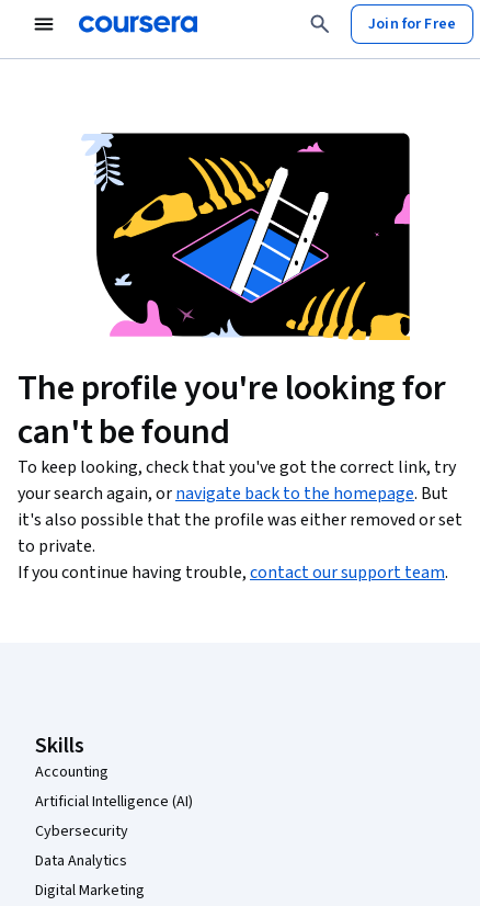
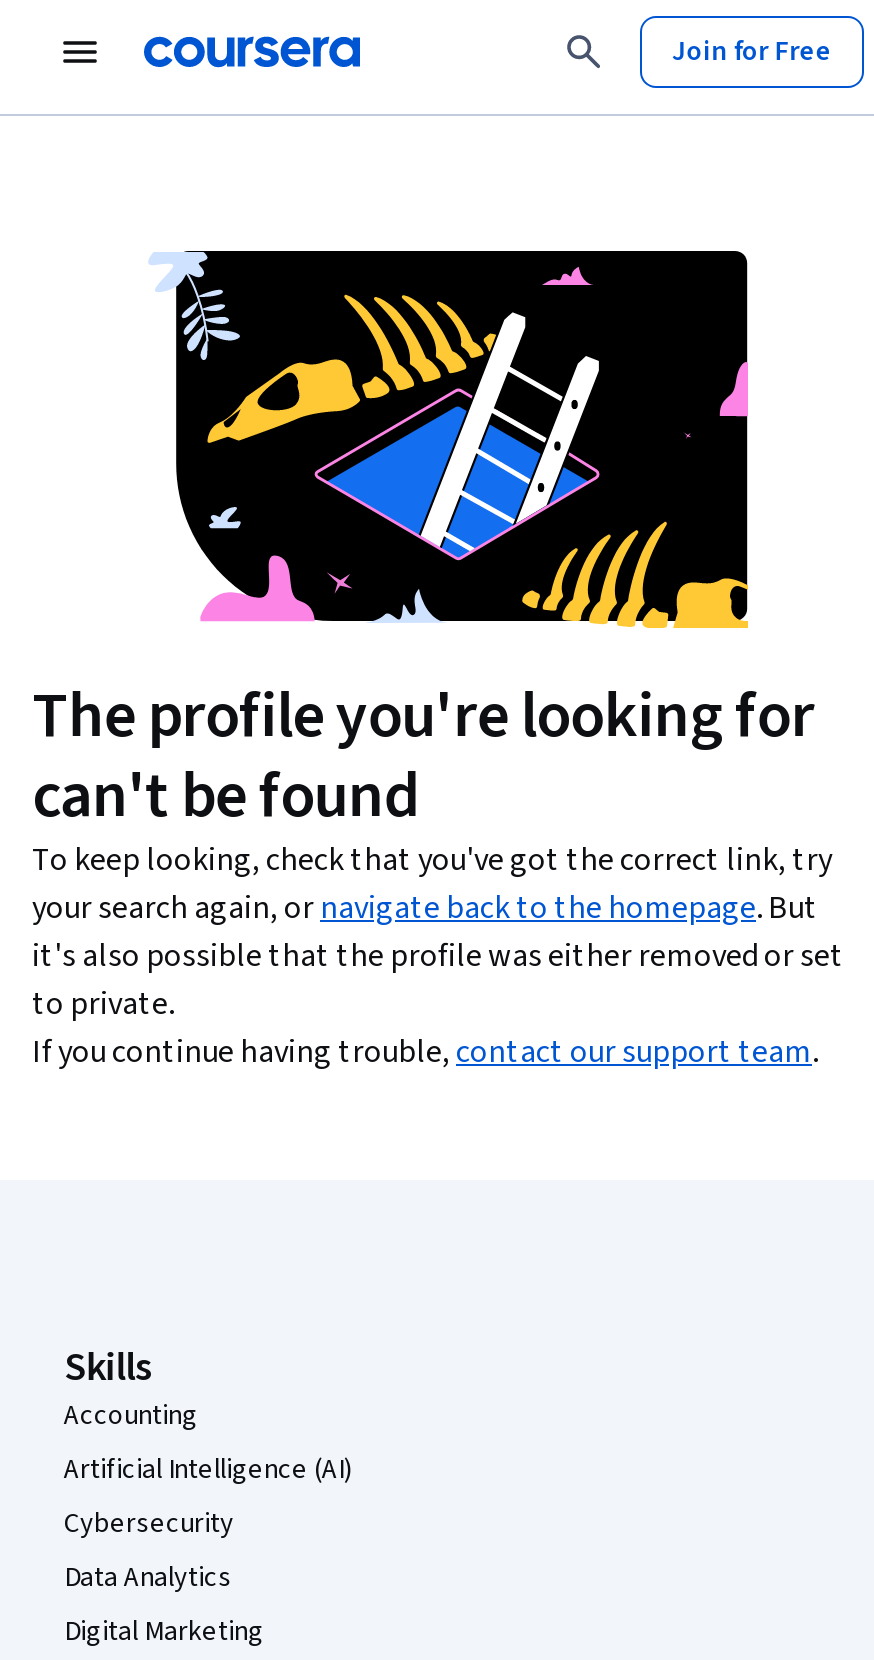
[95,155,130,192] [image] -> [174,288,242,362] [image]

